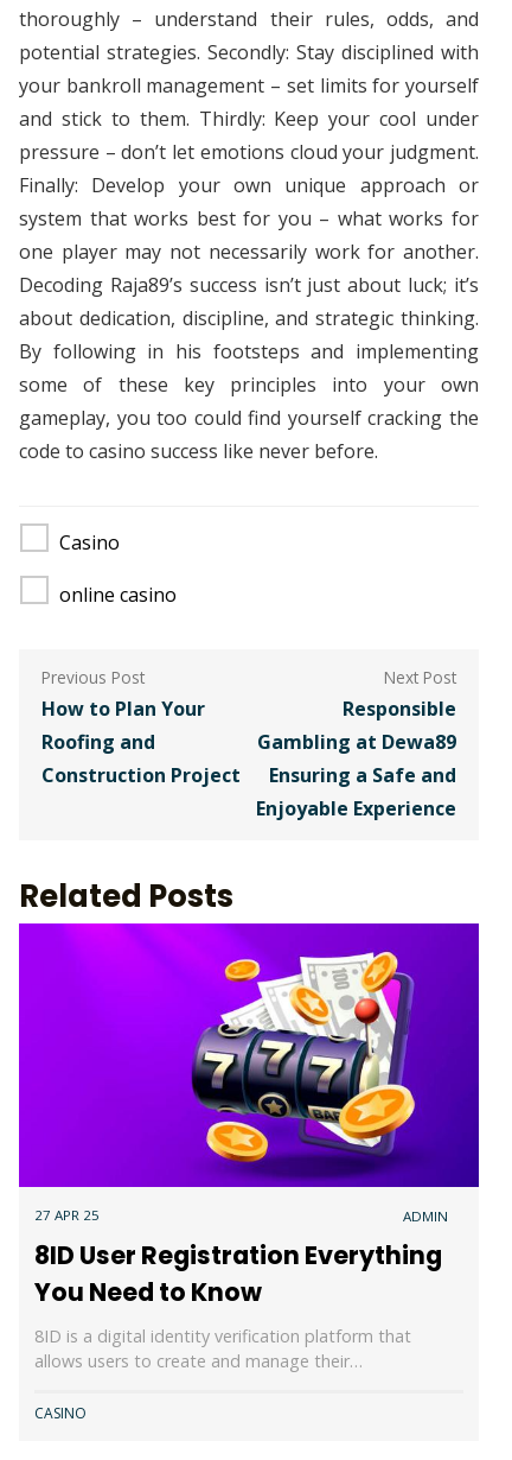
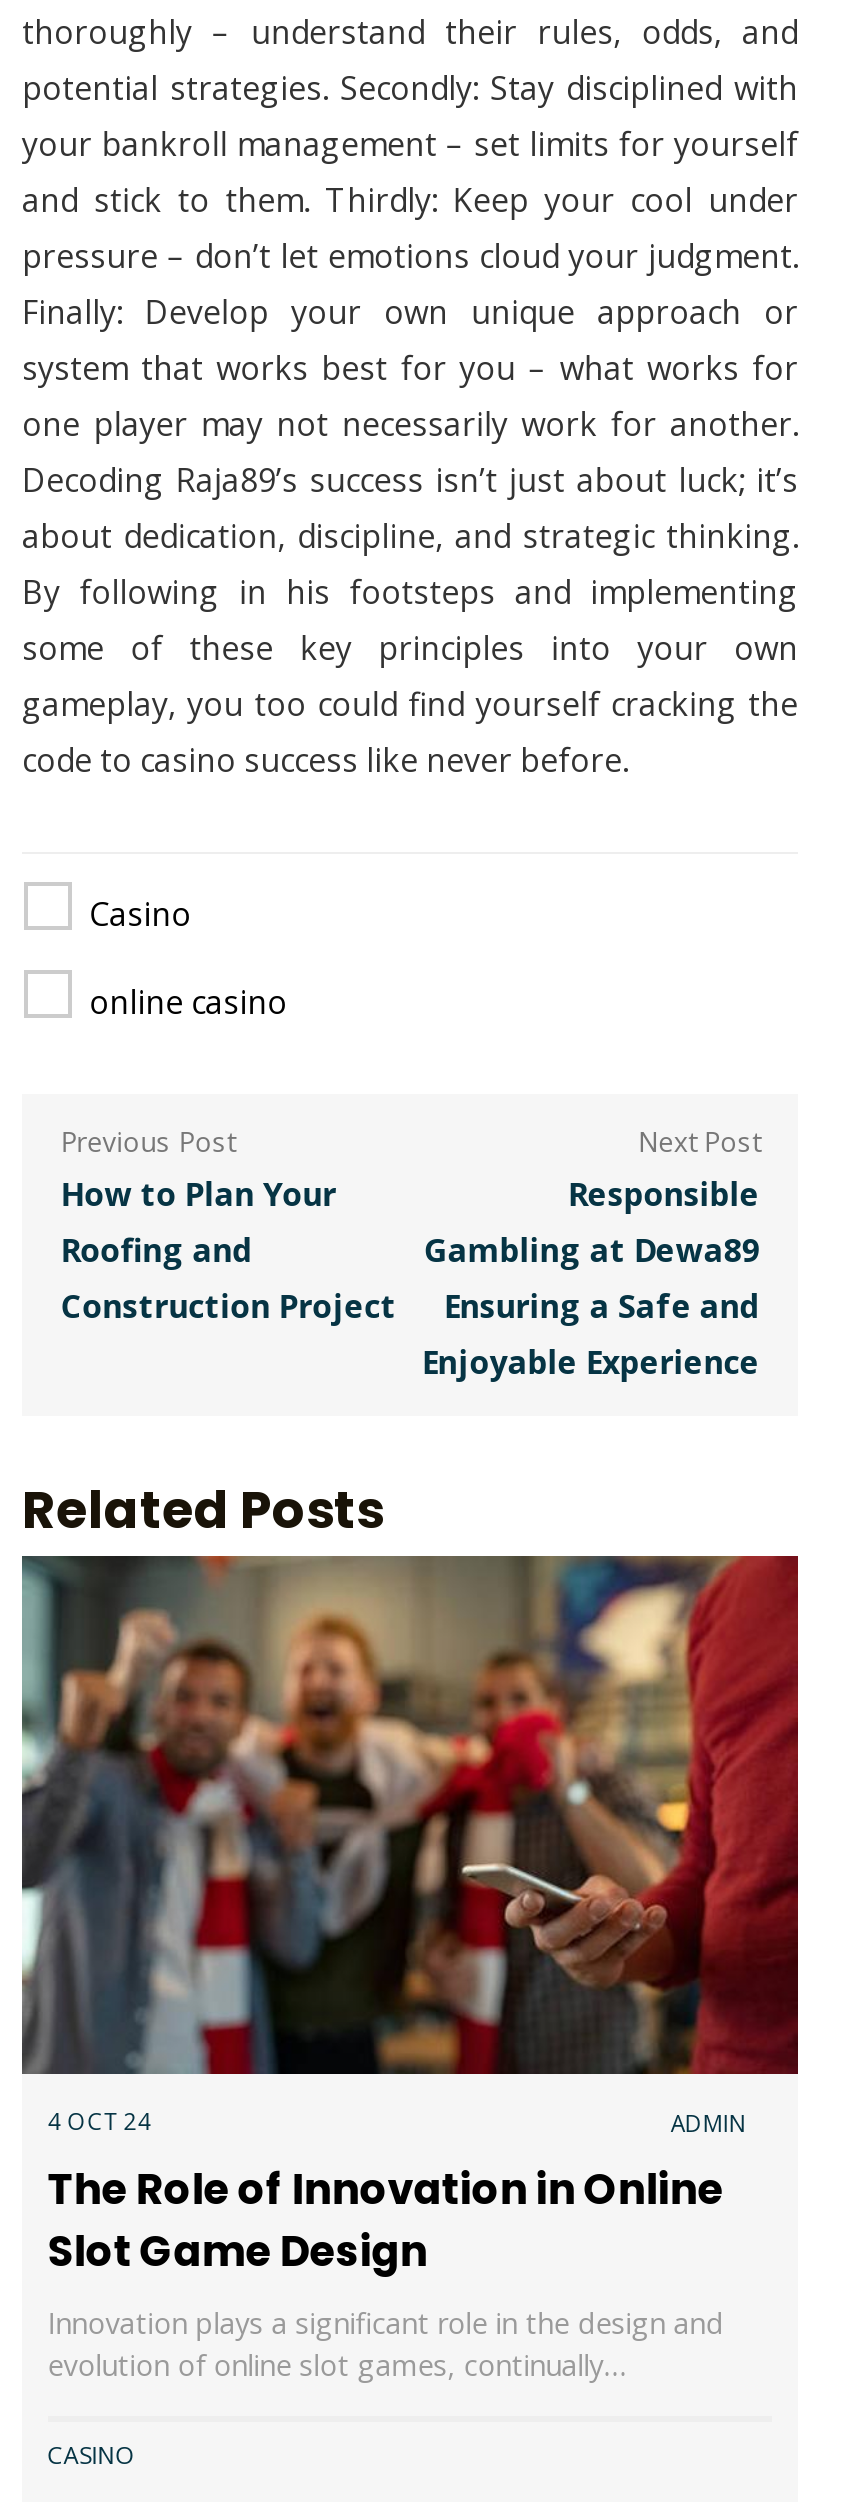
[18,922,480,1224] [image] | 27 APR 25 -> [20,1554,800,2136] [image] | 4 OCT 24
[34,1238,442,1372] 8ID User Registration Everything | You Need to Know | 8ID is a digital identity verification platform that | allows users to create and manage their… -> [48,2160,724,2385] The Role of Innovation in Online | Slot Game Design | Innovation plays a significant role in the design and | evolution of online slot games, continually…

